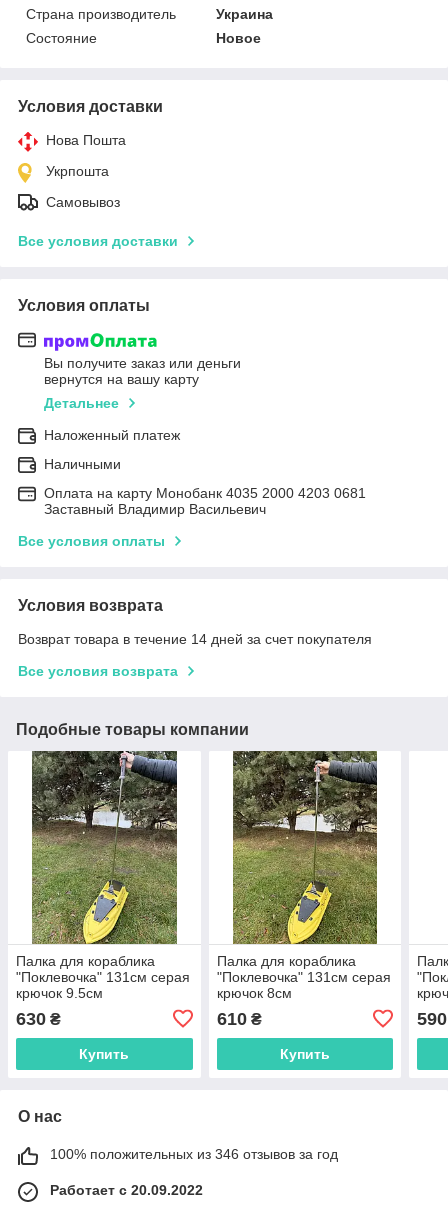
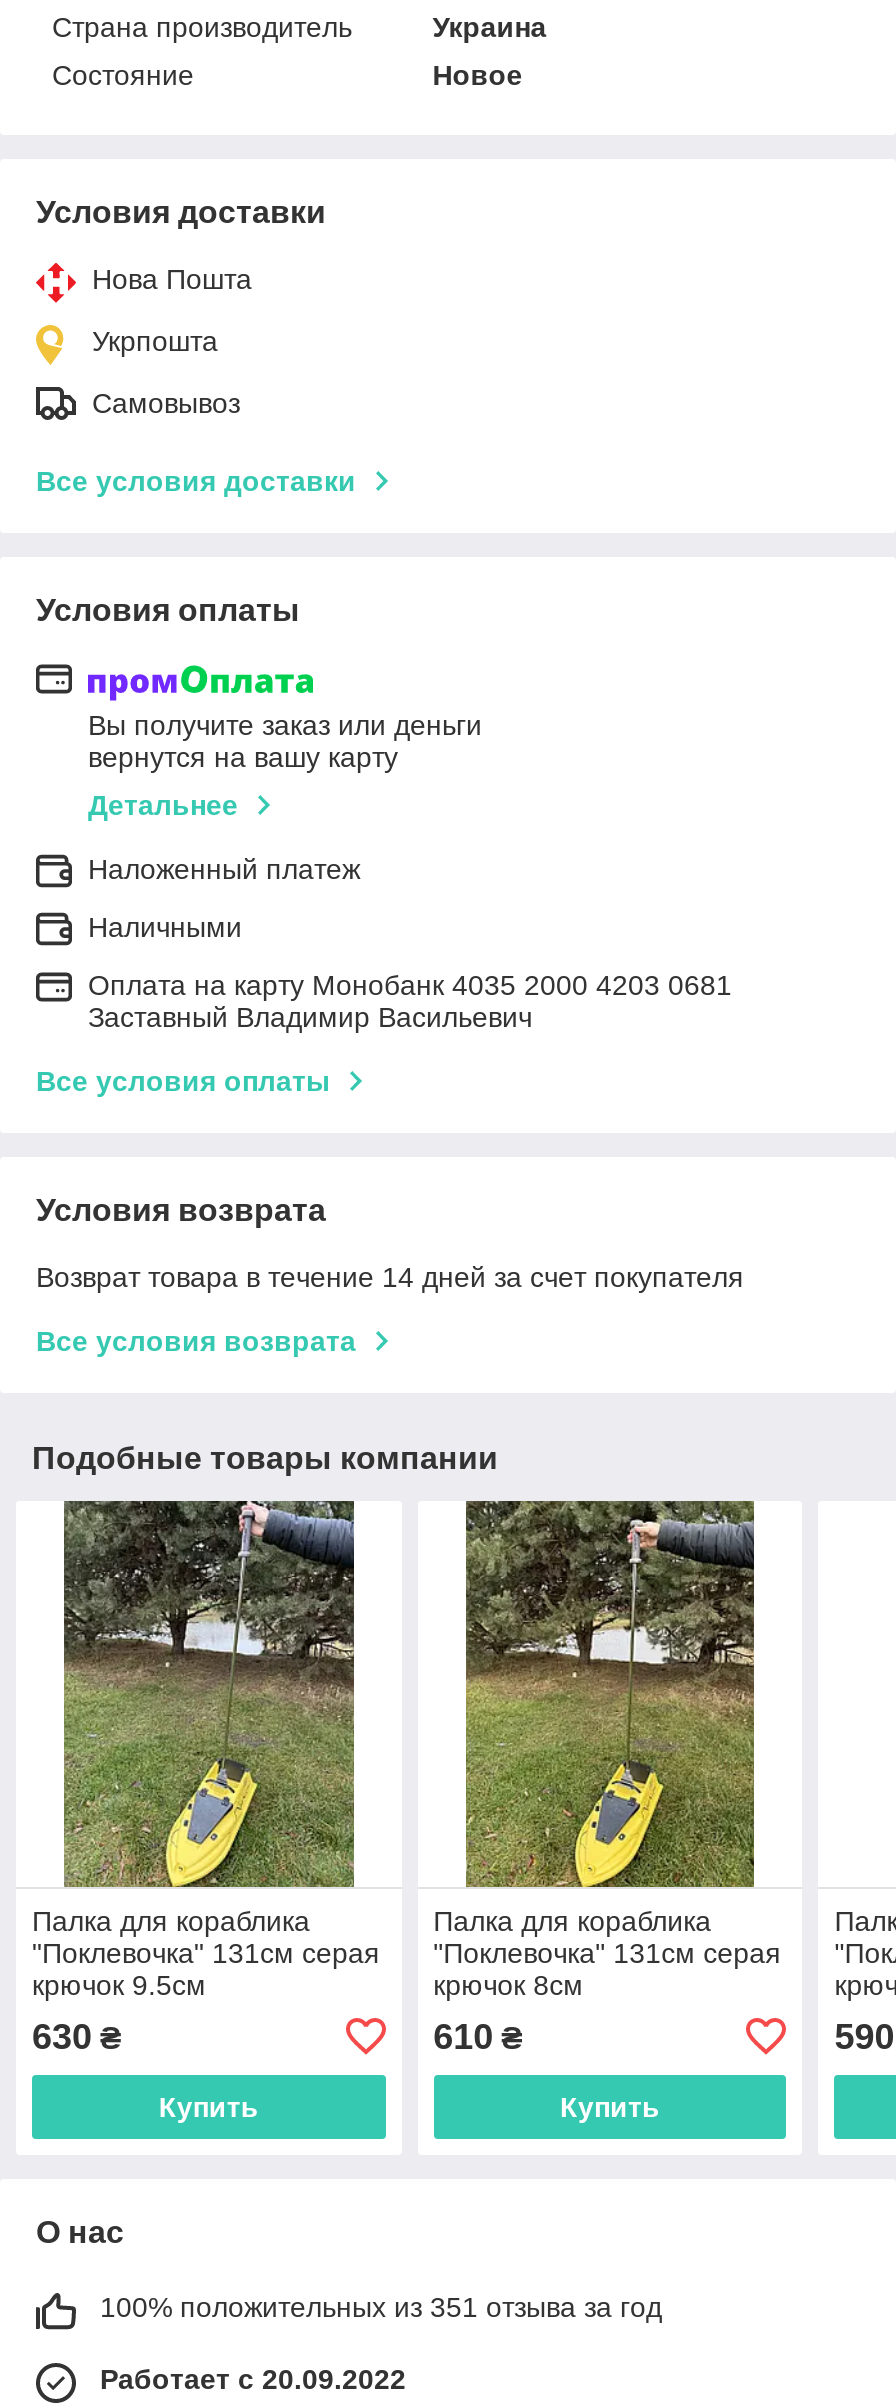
[50,1146,338,1162] 100% положительных из 346 отзывов за год -> [100,2291,662,2323] 100% положительных из 351 отзыва за год

